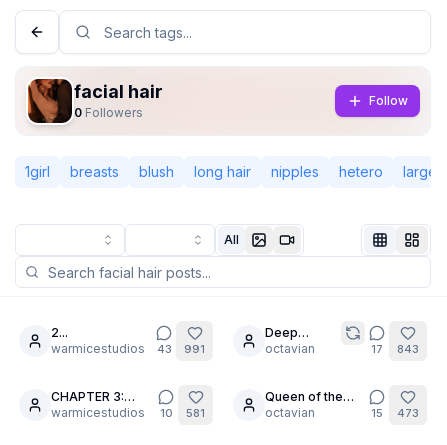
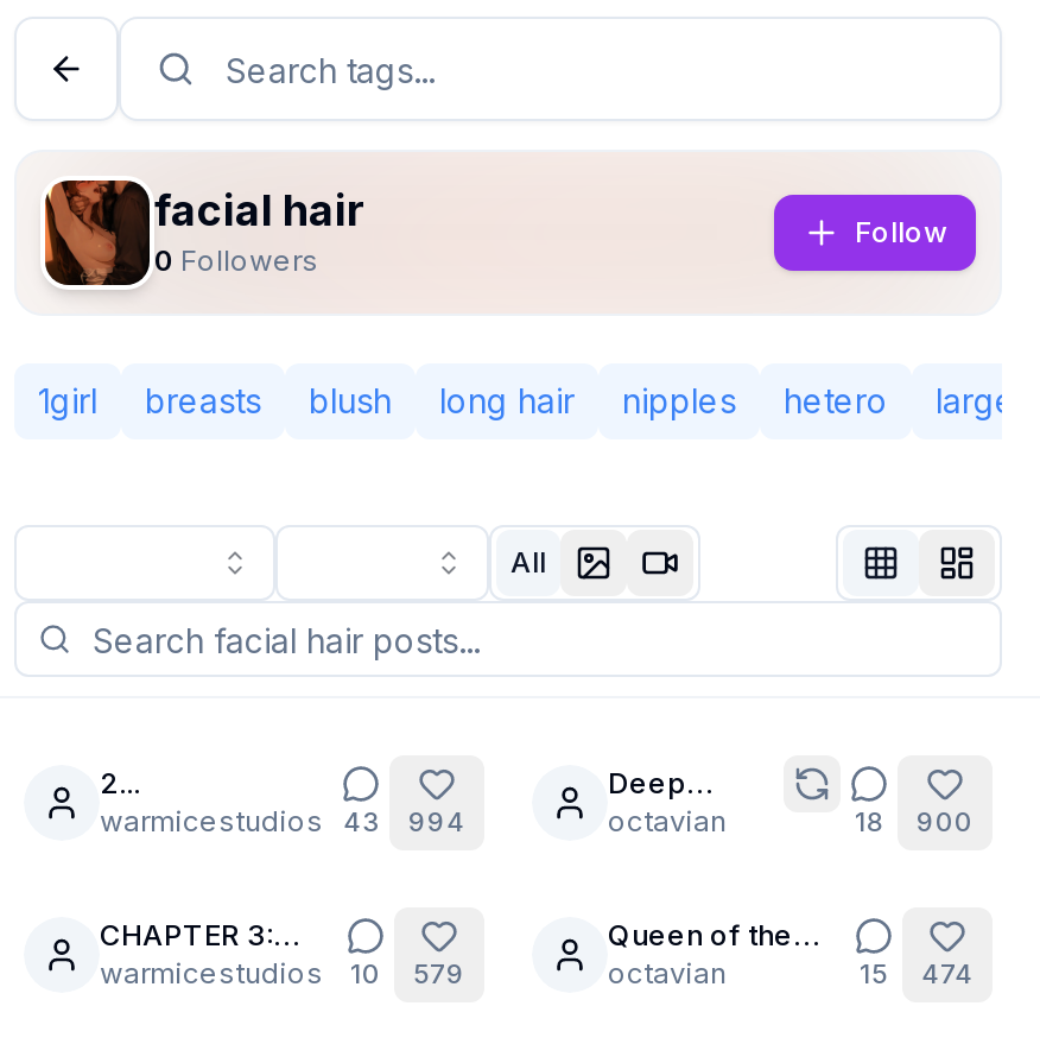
[51,341,205,356] warmicestudios 43 991 -> [100,803,465,839] warmicestudios 43 994
[371,342,383,356] 17 -> [855,805,883,839] 18
[397,342,419,356] 843 -> [917,805,974,839] 900
[186,406,205,420] 581 -> [413,957,465,991] 579
[397,406,419,420] 473 -> [921,957,974,991] 474

